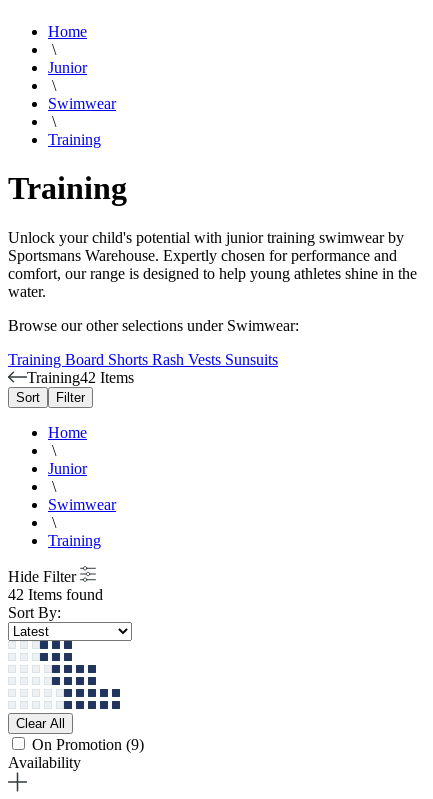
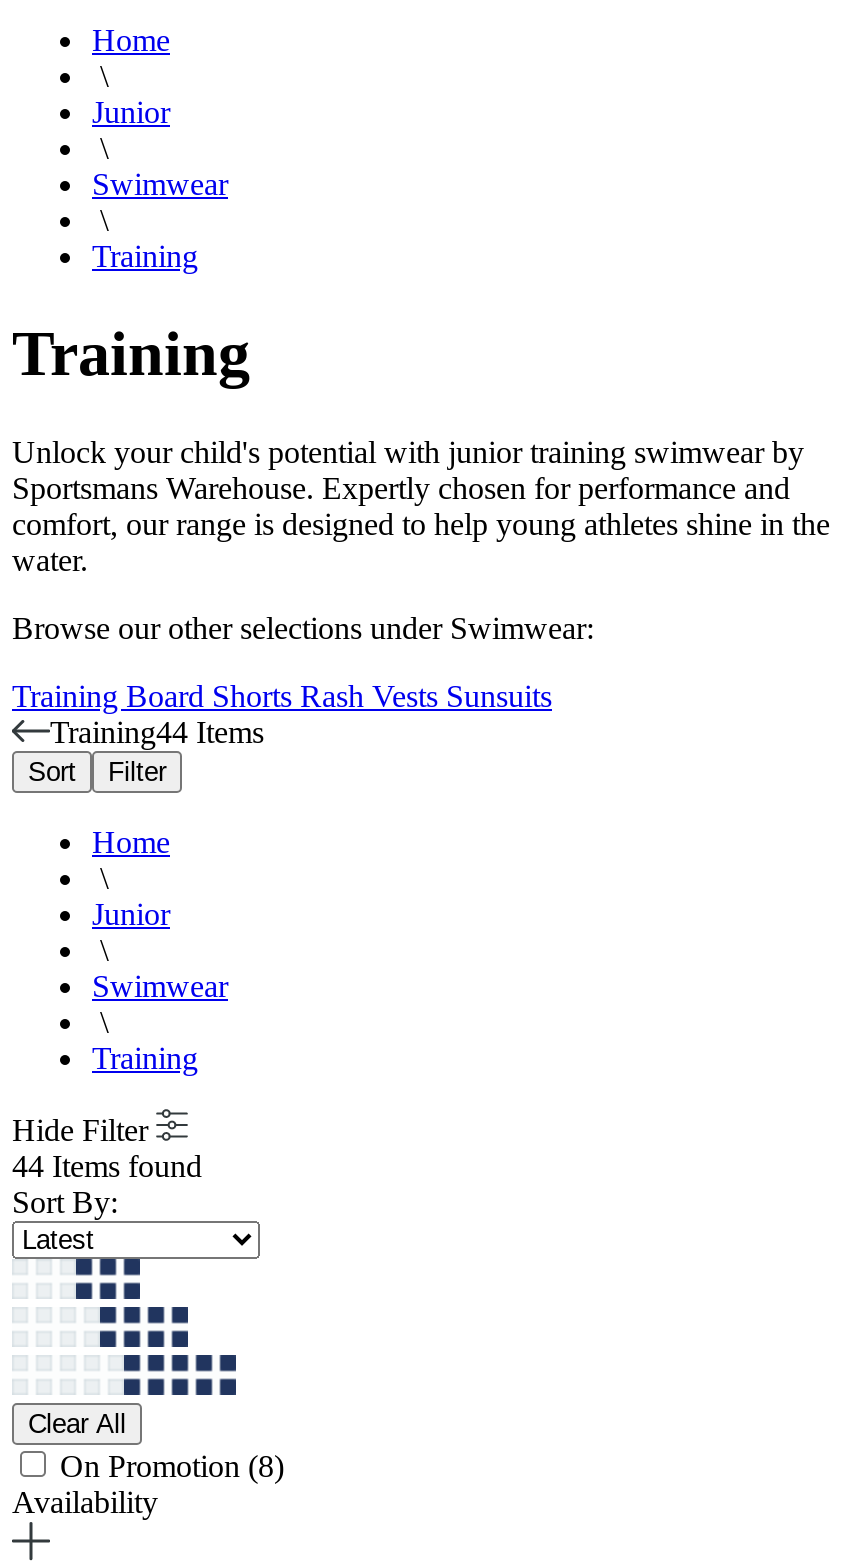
[27,368,134,385] Training42 Items -> [50,714,264,748] Training44 Items
[8,585,103,602] 42 Items found -> [12,1148,202,1182] 44 Items found
[28,735,144,752] On Promotion (9) -> [52,1448,284,1482] On Promotion (8)

